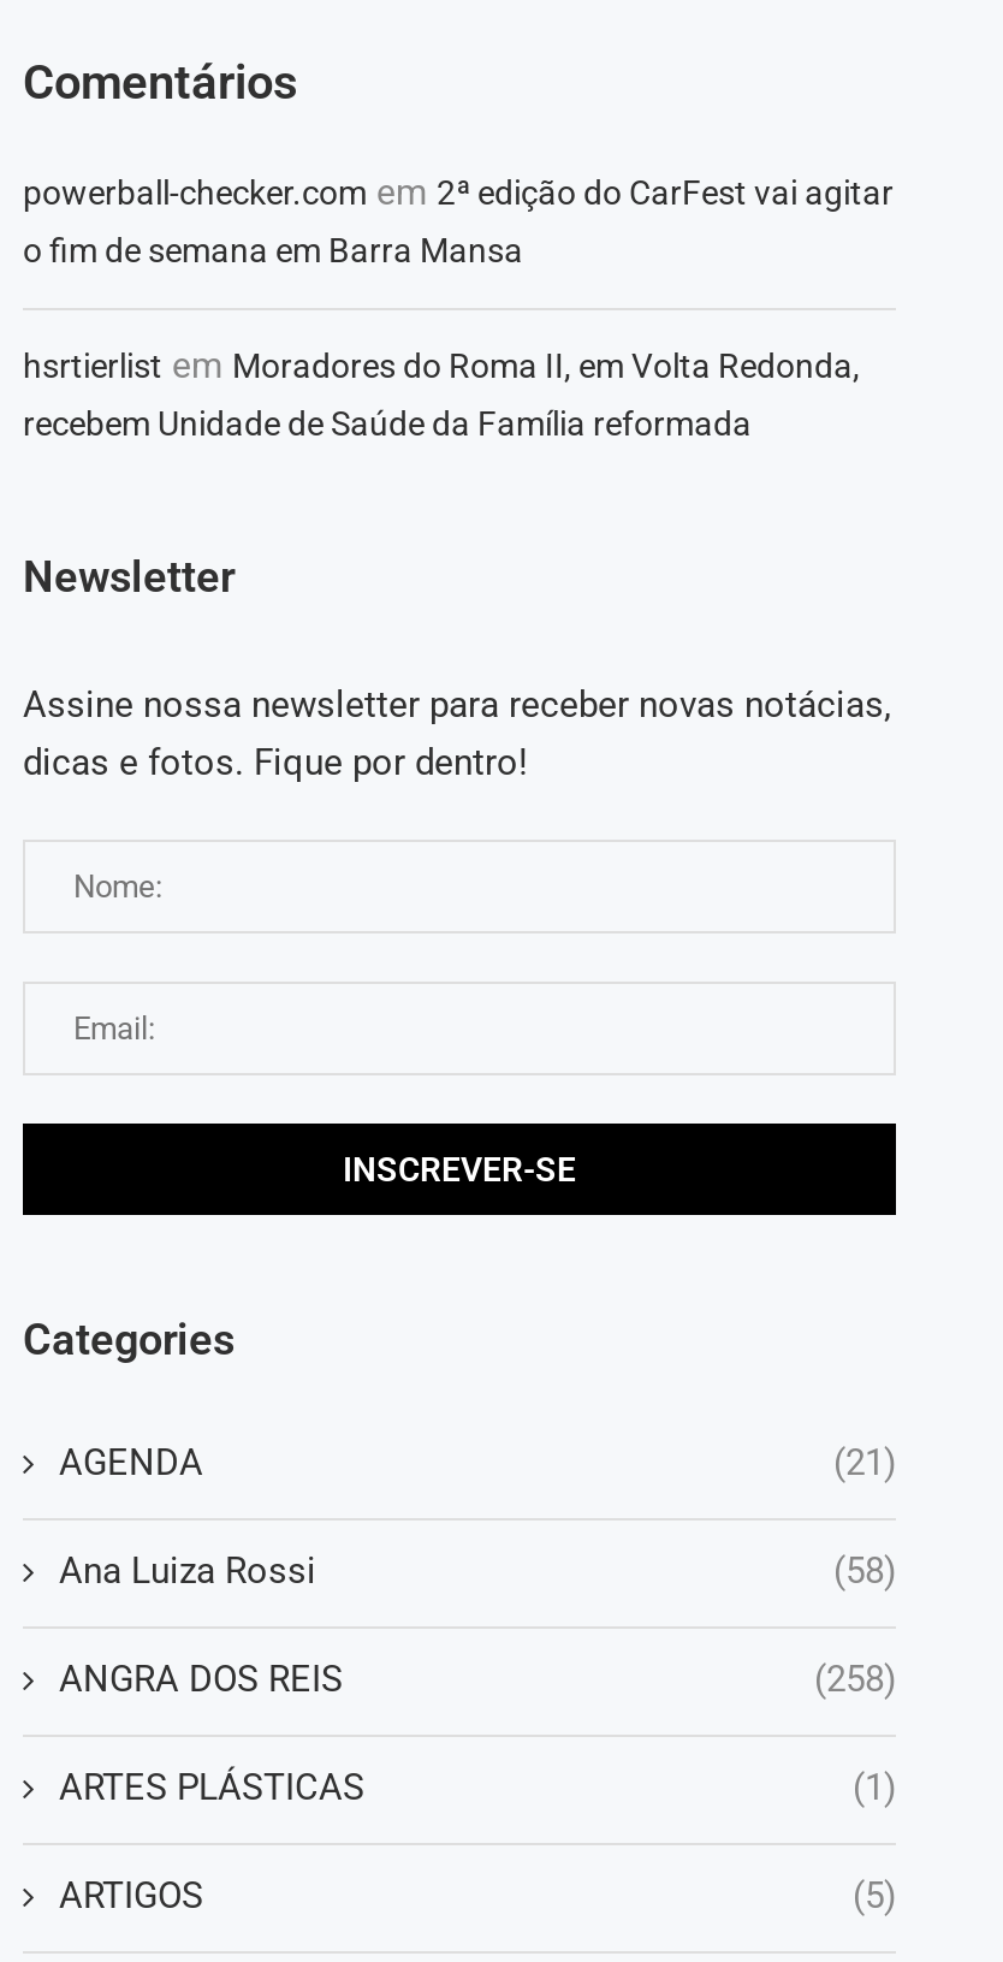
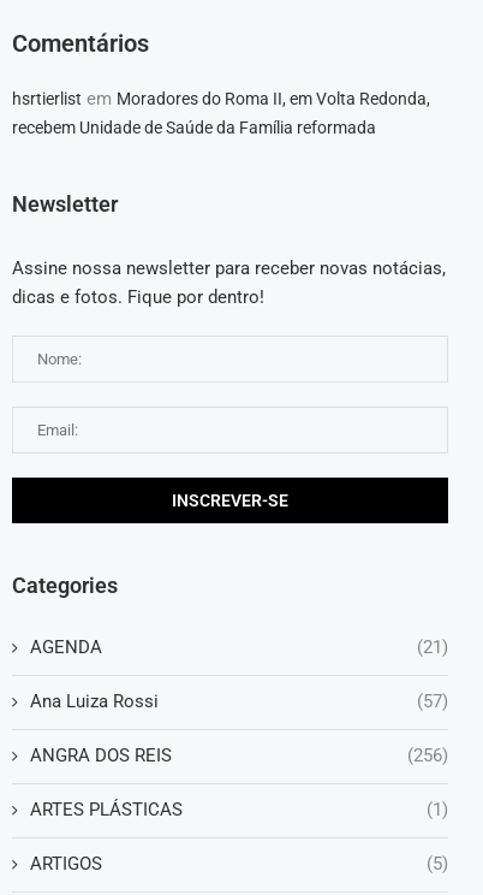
[23,171,894,270] powerball-checker.com em 2ª edição do CarFest vai agitar | o fim de semana em Barra Mansa -> none
[833,1550,896,1593] (58) -> [417,691,448,712] (57)
[814,1658,896,1701] (258) -> [407,745,448,767] (256)

